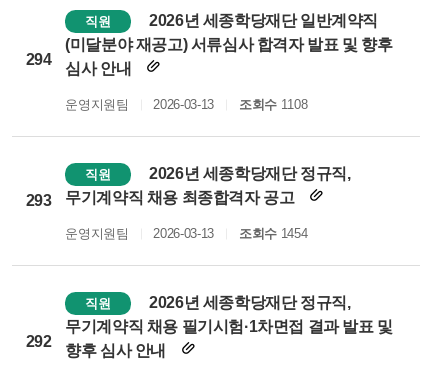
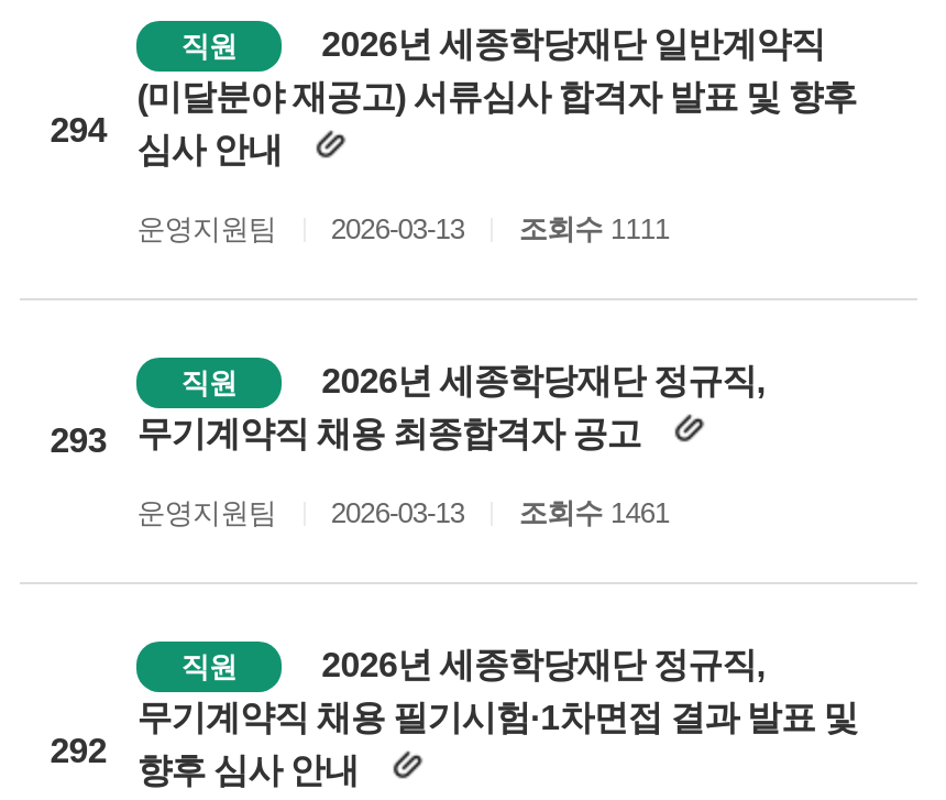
[65,97,307,112] 운영지원팀 2026-03-13 조회수 1108 -> [137,212,669,245] 운영지원팀 2026-03-13 조회수 1111
[65,226,307,241] 운영지원팀 2026-03-13 조회수 1454 -> [137,496,669,529] 운영지원팀 2026-03-13 조회수 1461

